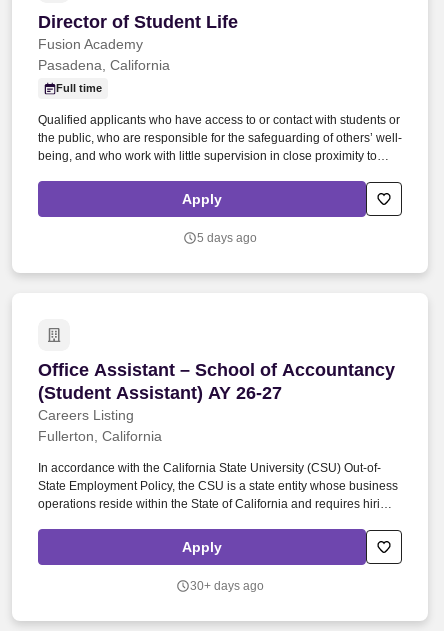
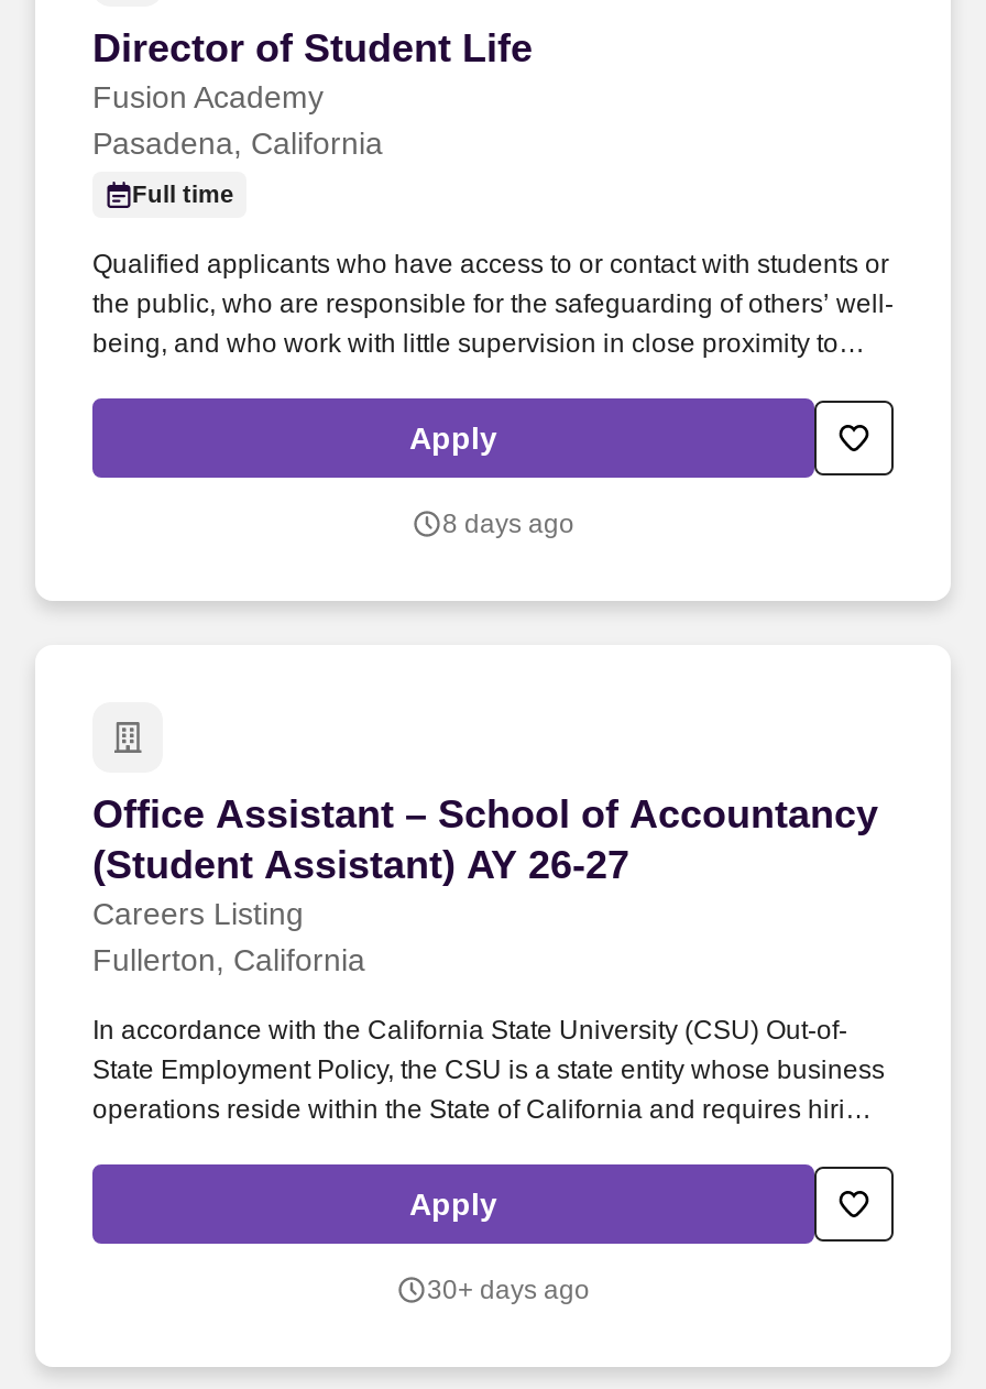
[197,231,257,245] 5 days ago -> [442,508,574,539] 8 days ago

